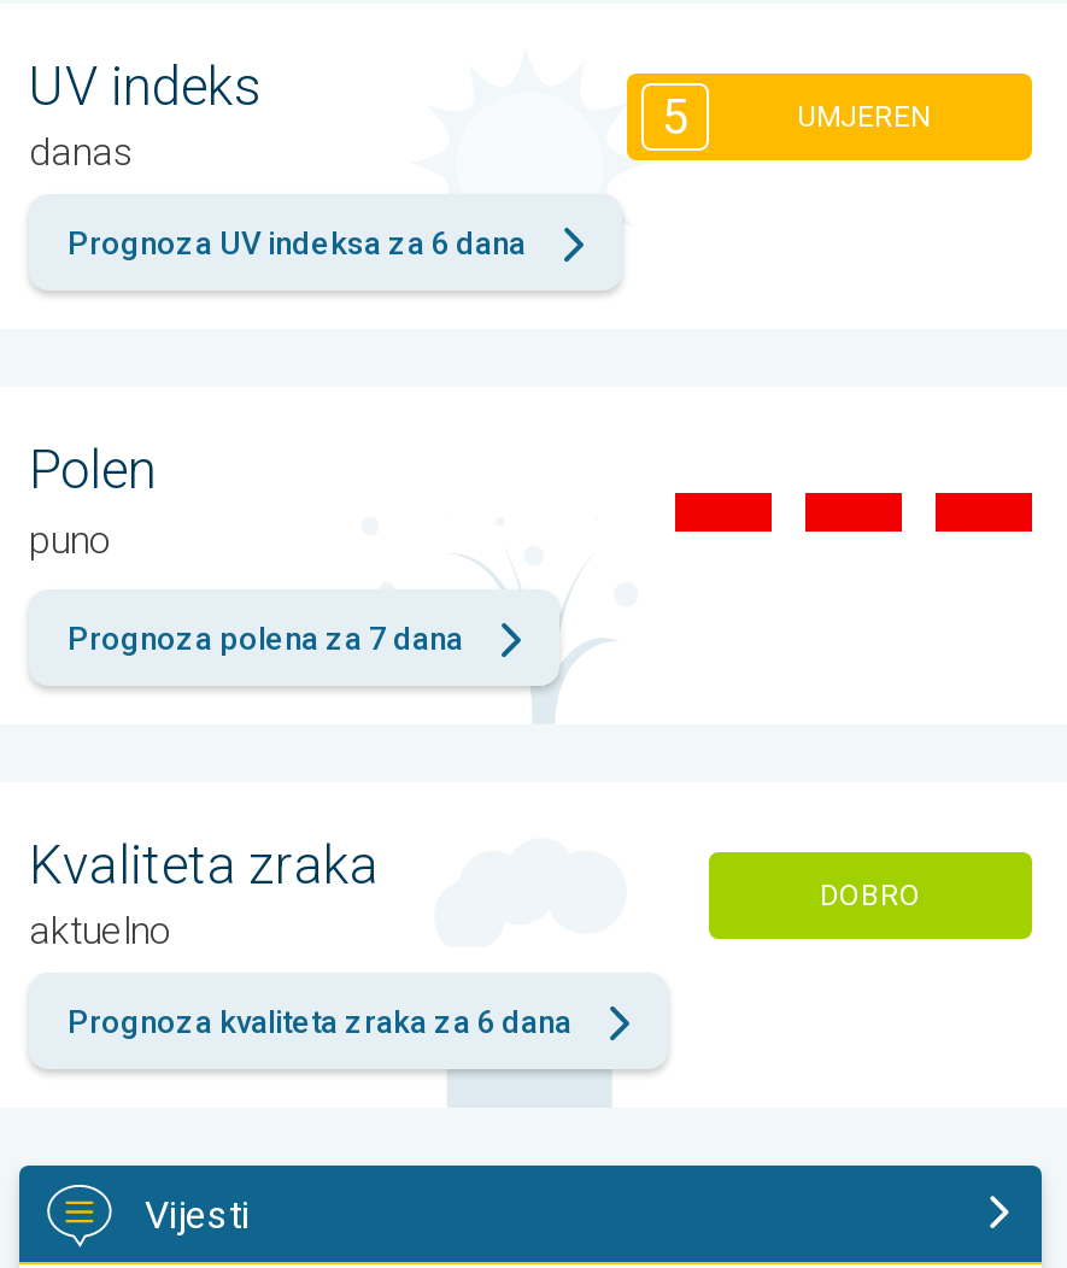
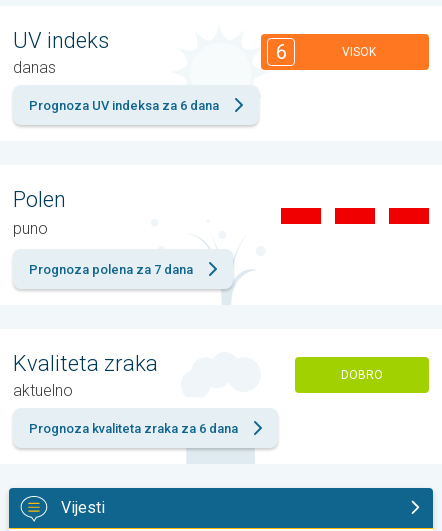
[662,87,930,145] 5 | UMJEREN -> [275,40,376,64] 6 | VISOK

